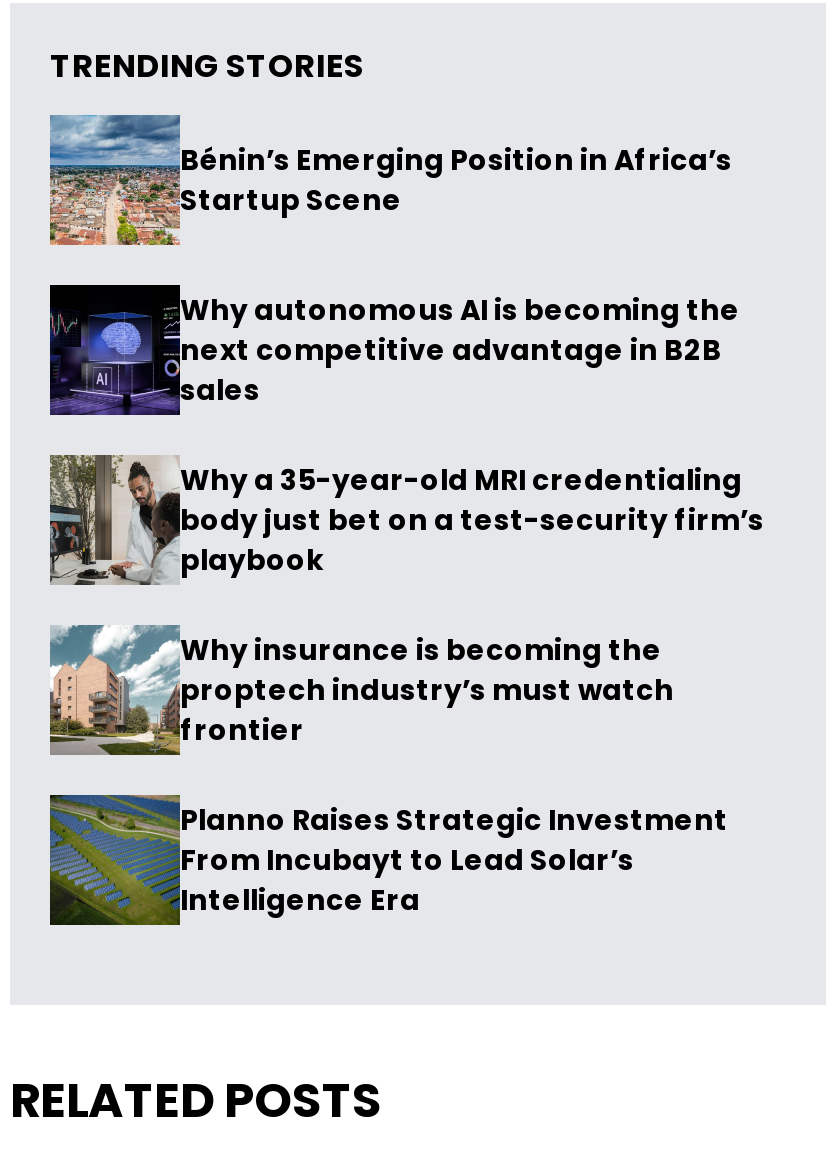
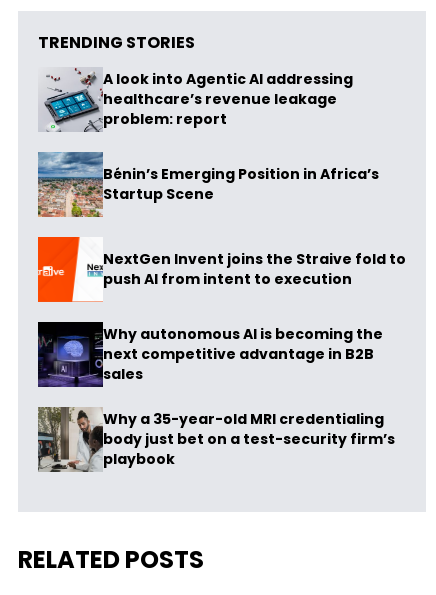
none -> [38,67,353,132] [image] | A look into Agentic AI addressing | healthcare’s revenue leakage | problem: report
moved [46,113,732,249] -> [36,151,379,219]: [image] | Bénin’s Emerging Position in Africa’s | Startup Scene
none -> [37,236,406,303] [image] | NextGen Invent joins the Straive fold to | push AI from intent to execution
moved [48,290,764,580] -> [37,324,395,469]: [image] | Why autonomous AI is becoming the | next competitive advantage in B2B | sales | Why a 35-year-old MRI credentialing | body just bet on a test-security firm’s | playbook
[48,623,728,920] [image] | Why insurance is becoming the | proptech industry’s must watch | frontier | Planno Raises Strategic Investment | From Incubayt to Lead Solar’s | Intelligence Era -> none
[48,793,152,927] [image] -> none

